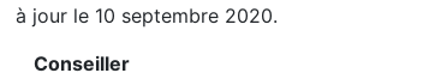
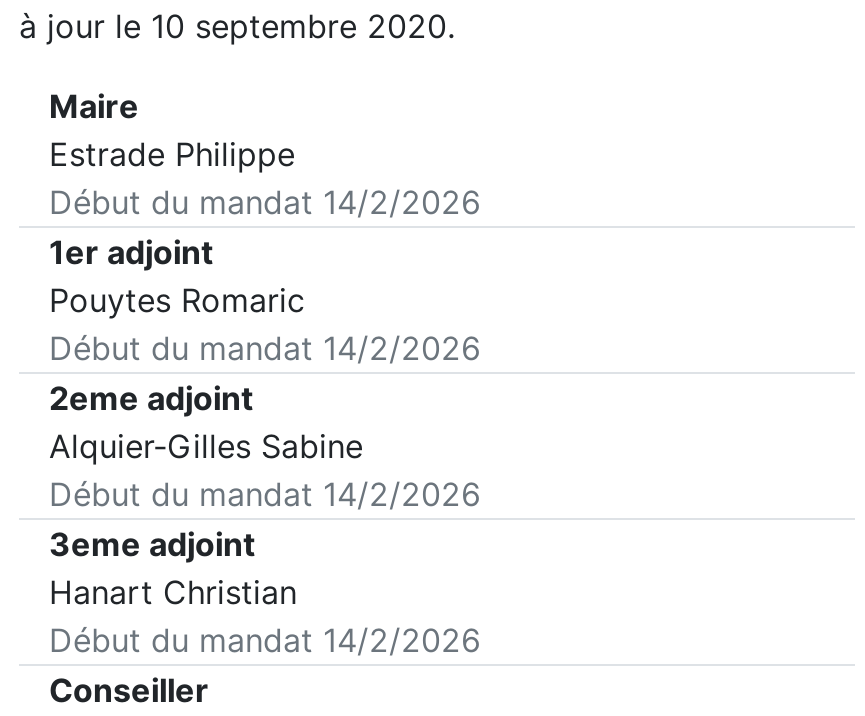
none -> [49,86,481,660] Maire | Estrade Philippe | Début du mandat 14/2/2026 | 1er adjoint | Pouytes Romaric | Début du mandat 14/2/2026 | 2eme adjoint | Alquier-Gilles Sabine | Début du mandat 14/2/2026 | 3eme adjoint | Hanart Christian | Début du mandat 14/2/2026

